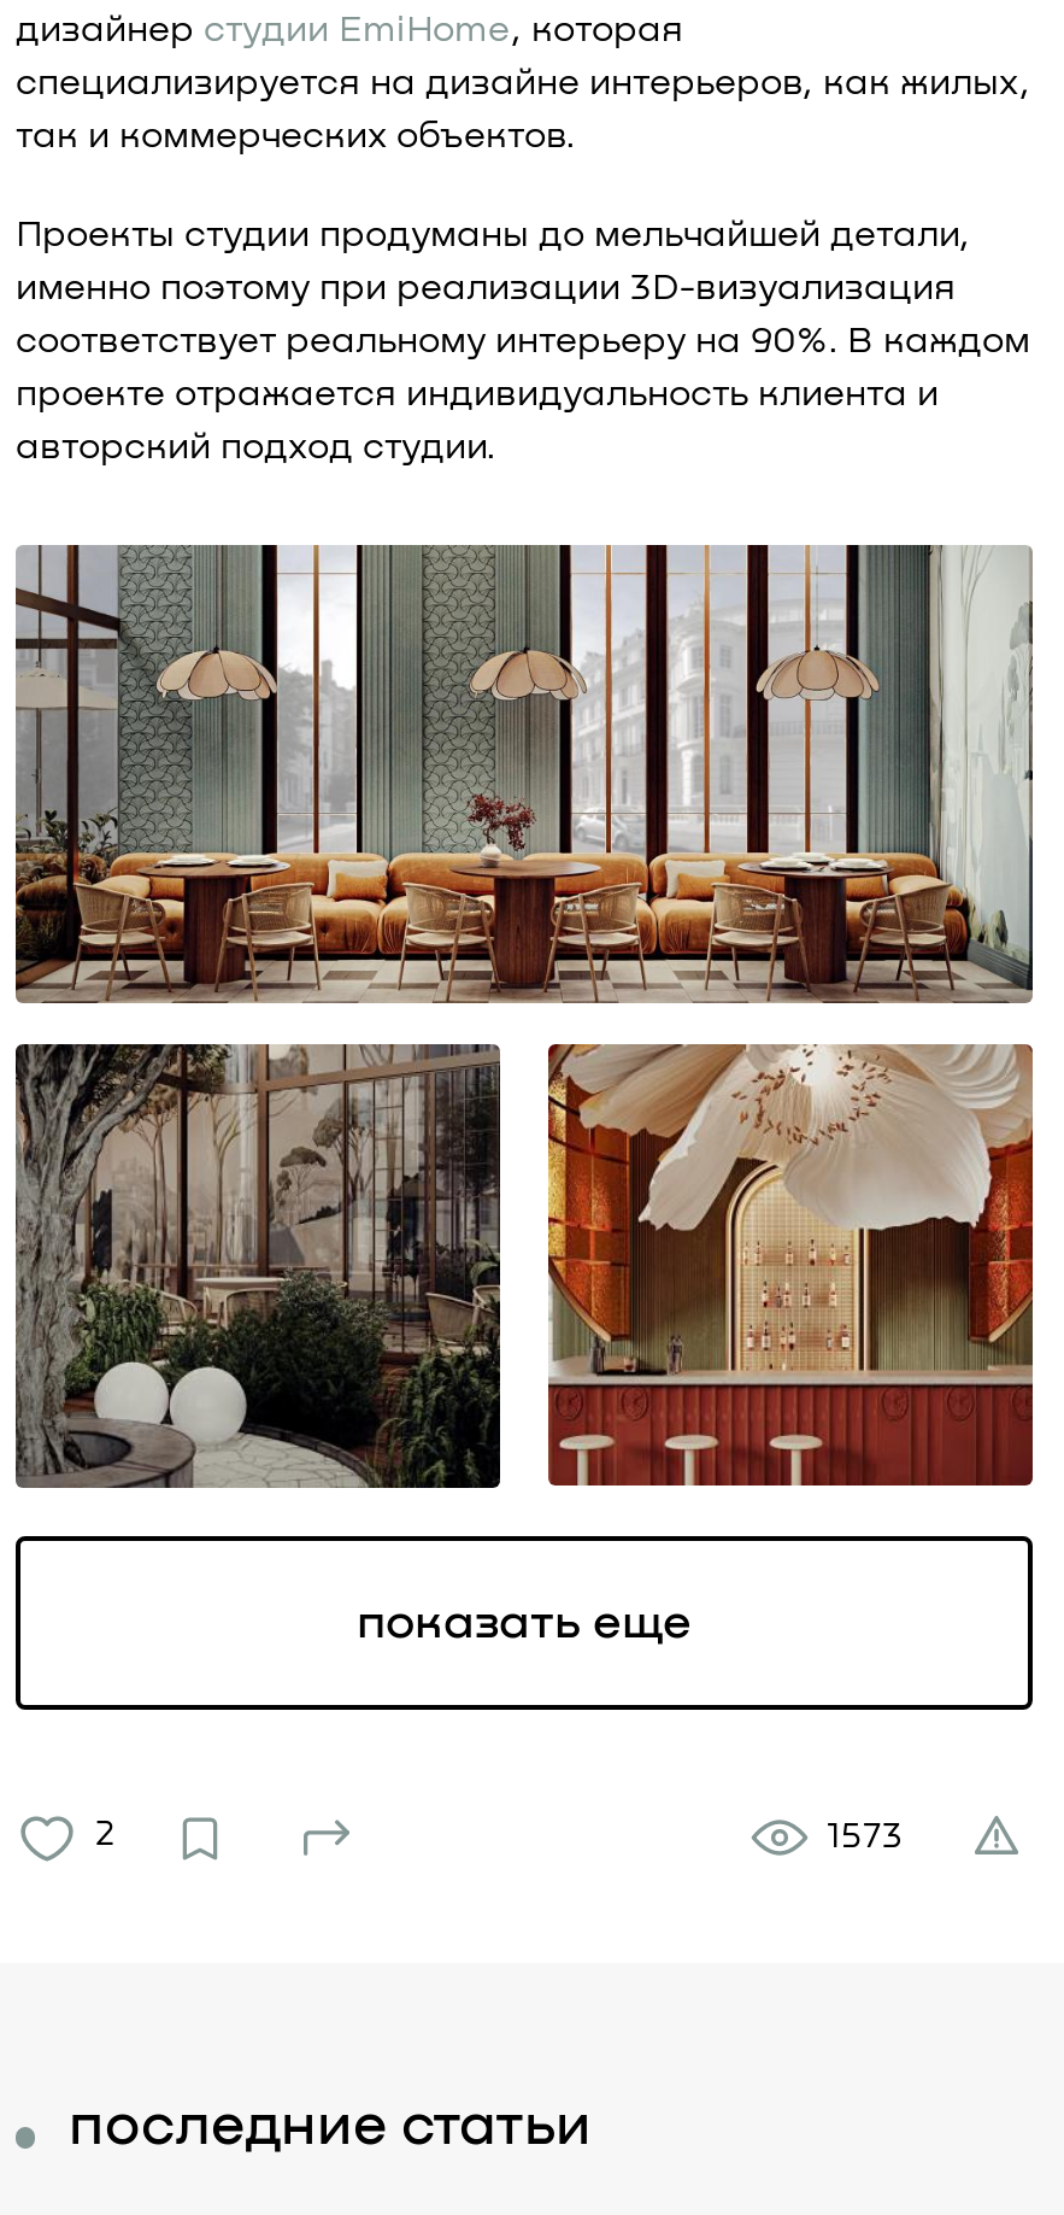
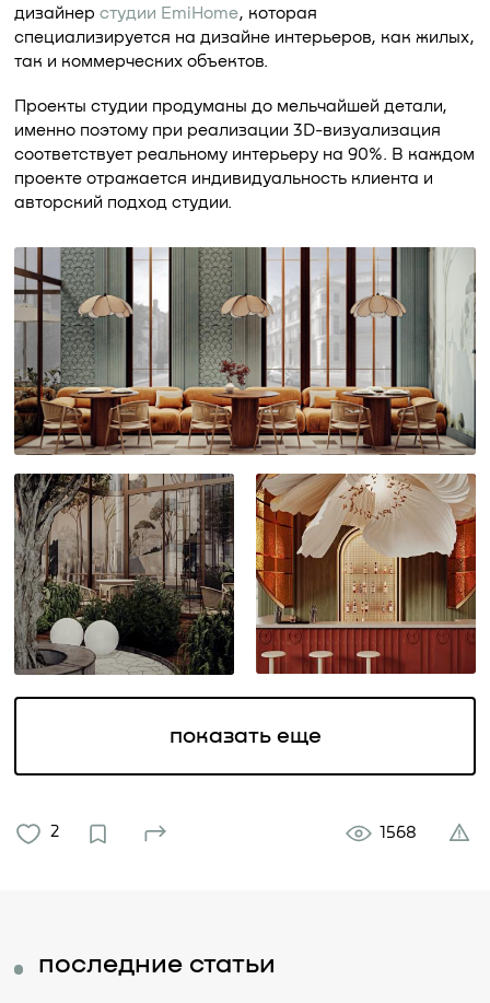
[827,1820,904,1854] 1573 -> [380,826,417,841] 1568

